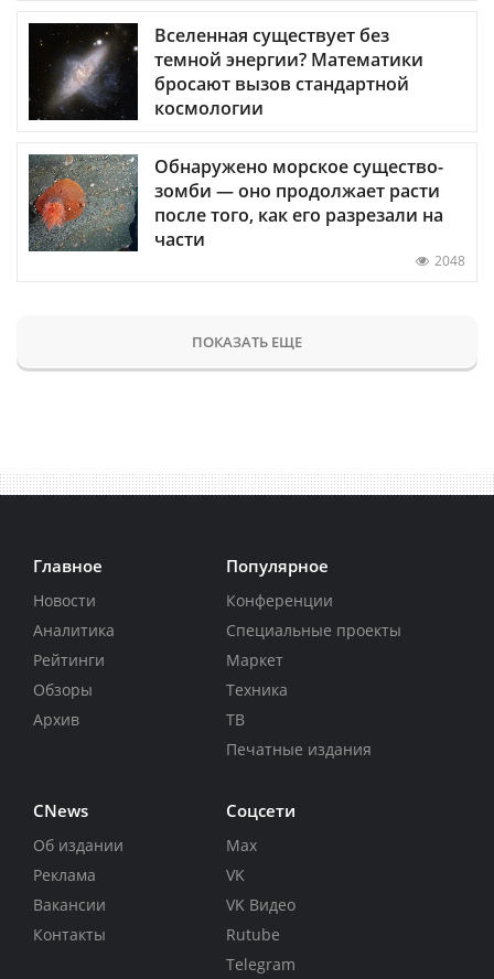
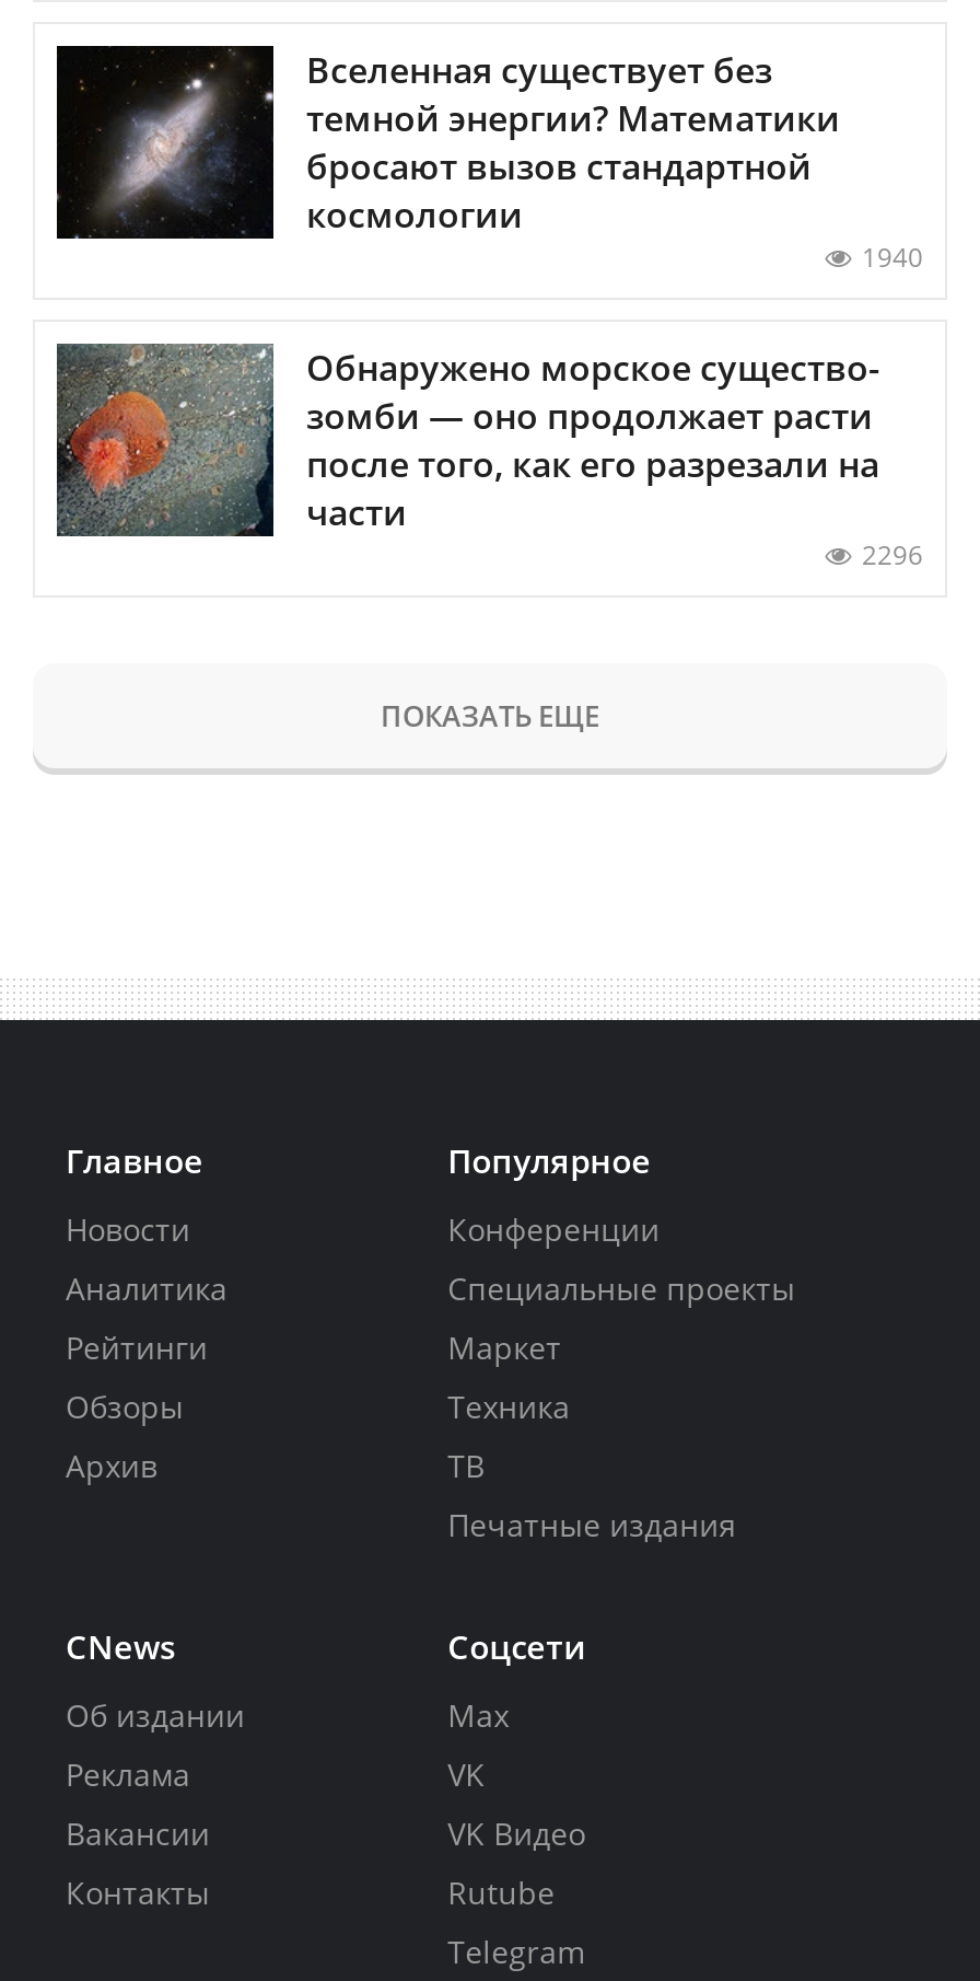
none -> [862,238,923,276] 1940
[434,251,465,270] 2048 -> [862,536,923,574] 2296

